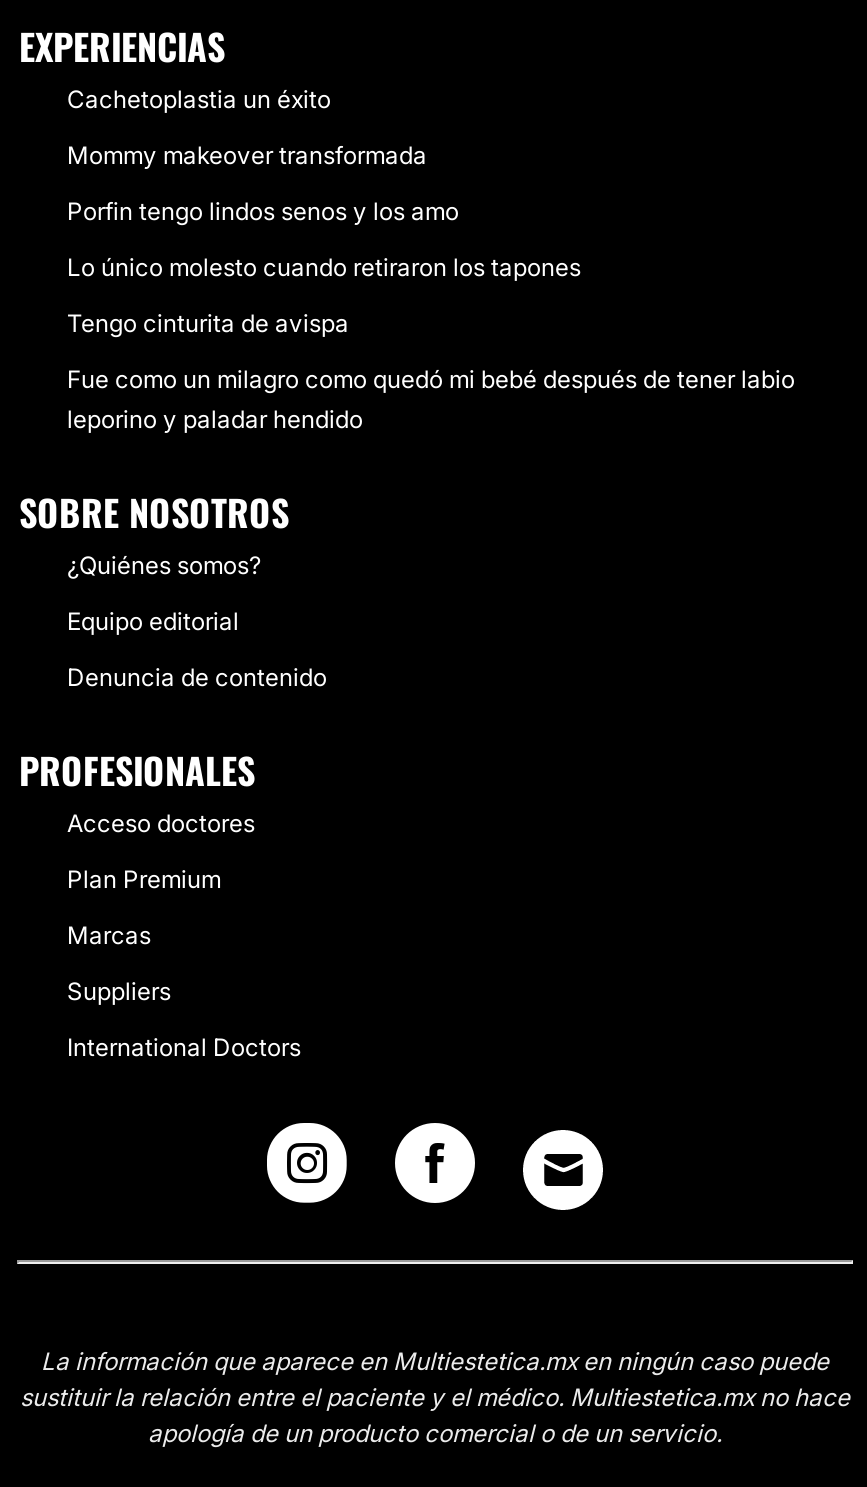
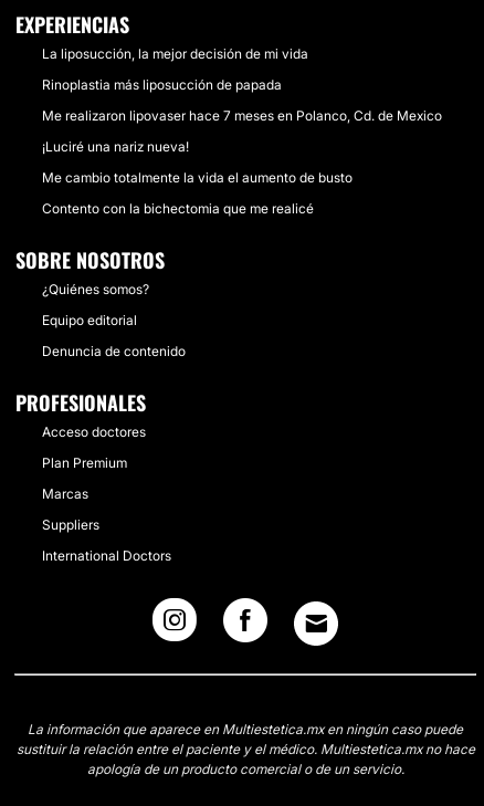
[67,84,331,114] Cachetoplastia un éxito -> [42,45,308,62] La liposucción, la mejor decisión de mi vida
[67,140,427,170] Mommy makeover transformada -> [42,76,282,93] Rinoplastia más liposucción de papada
[67,196,459,226] Porfin tengo lindos senos y los amo -> [42,107,442,124] Me realizaron lipovaser hace 7 meses en Polanco, Cd. de Mexico
[67,252,581,282] Lo único molesto cuando retiraron los tapones -> [42,138,189,155] ¡Luciré una nariz nueva!
[67,308,349,338] Tengo cinturita de avispa -> [42,169,353,186] Me cambio totalmente la vida el aumento de busto
[67,364,795,434] Fue como un milagro como quedó mi bebé después de tener labio | leporino y paladar hendido -> [42,200,314,217] Contento con la bichectomia que me realicé

